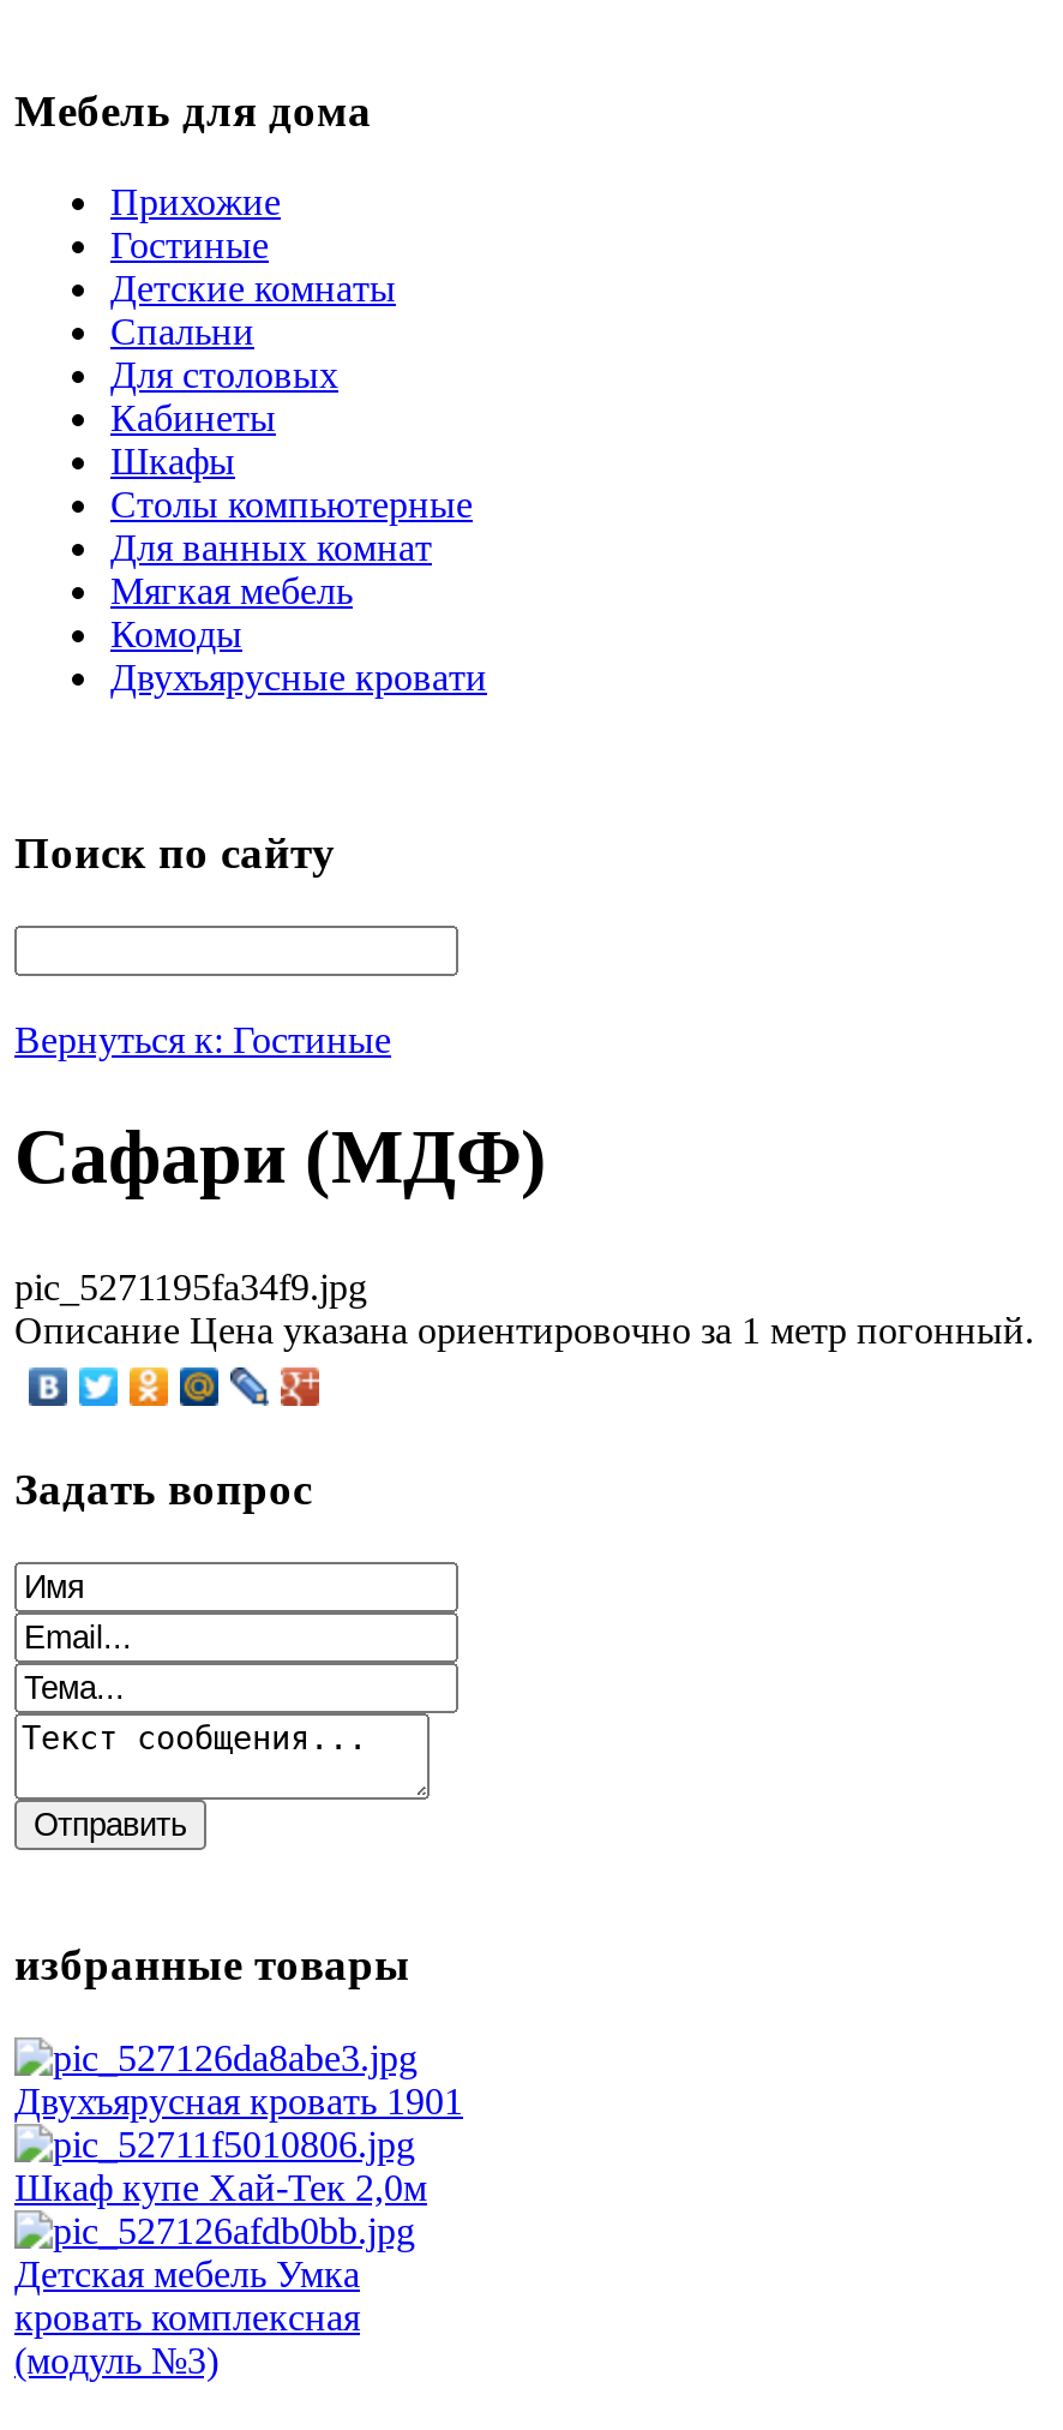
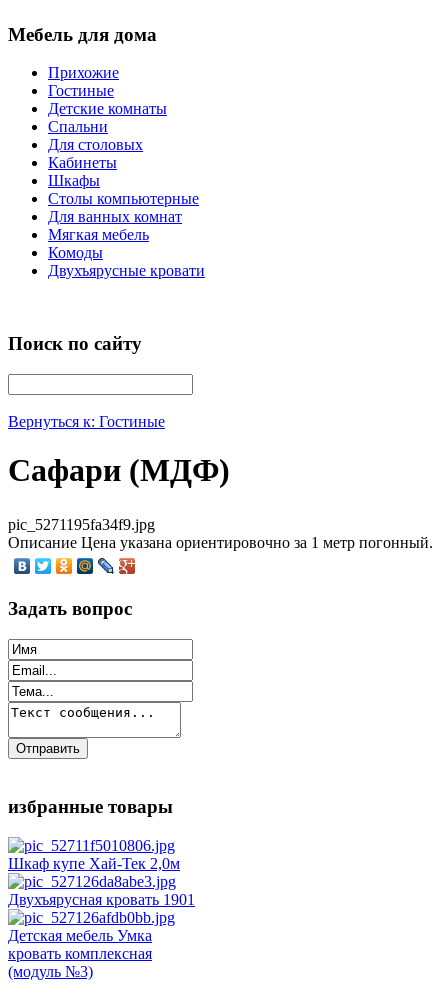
moved [14,2080,463,2120] -> [8,891,195,908]: Двухъярусная кровать 1901
moved [14,2166,427,2207] -> [8,855,180,872]: Шкаф купе Хай-Тек 2,0м

